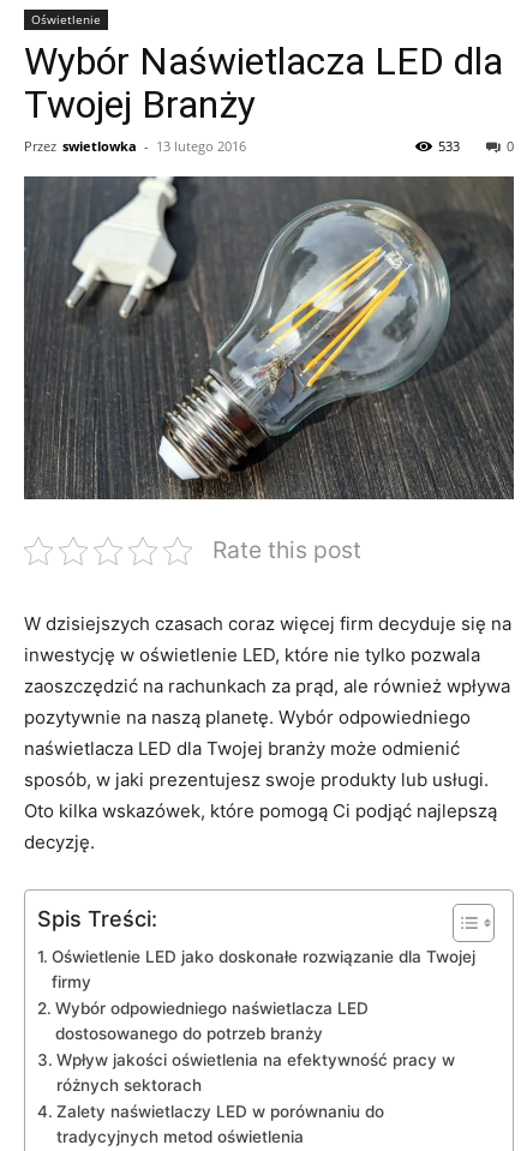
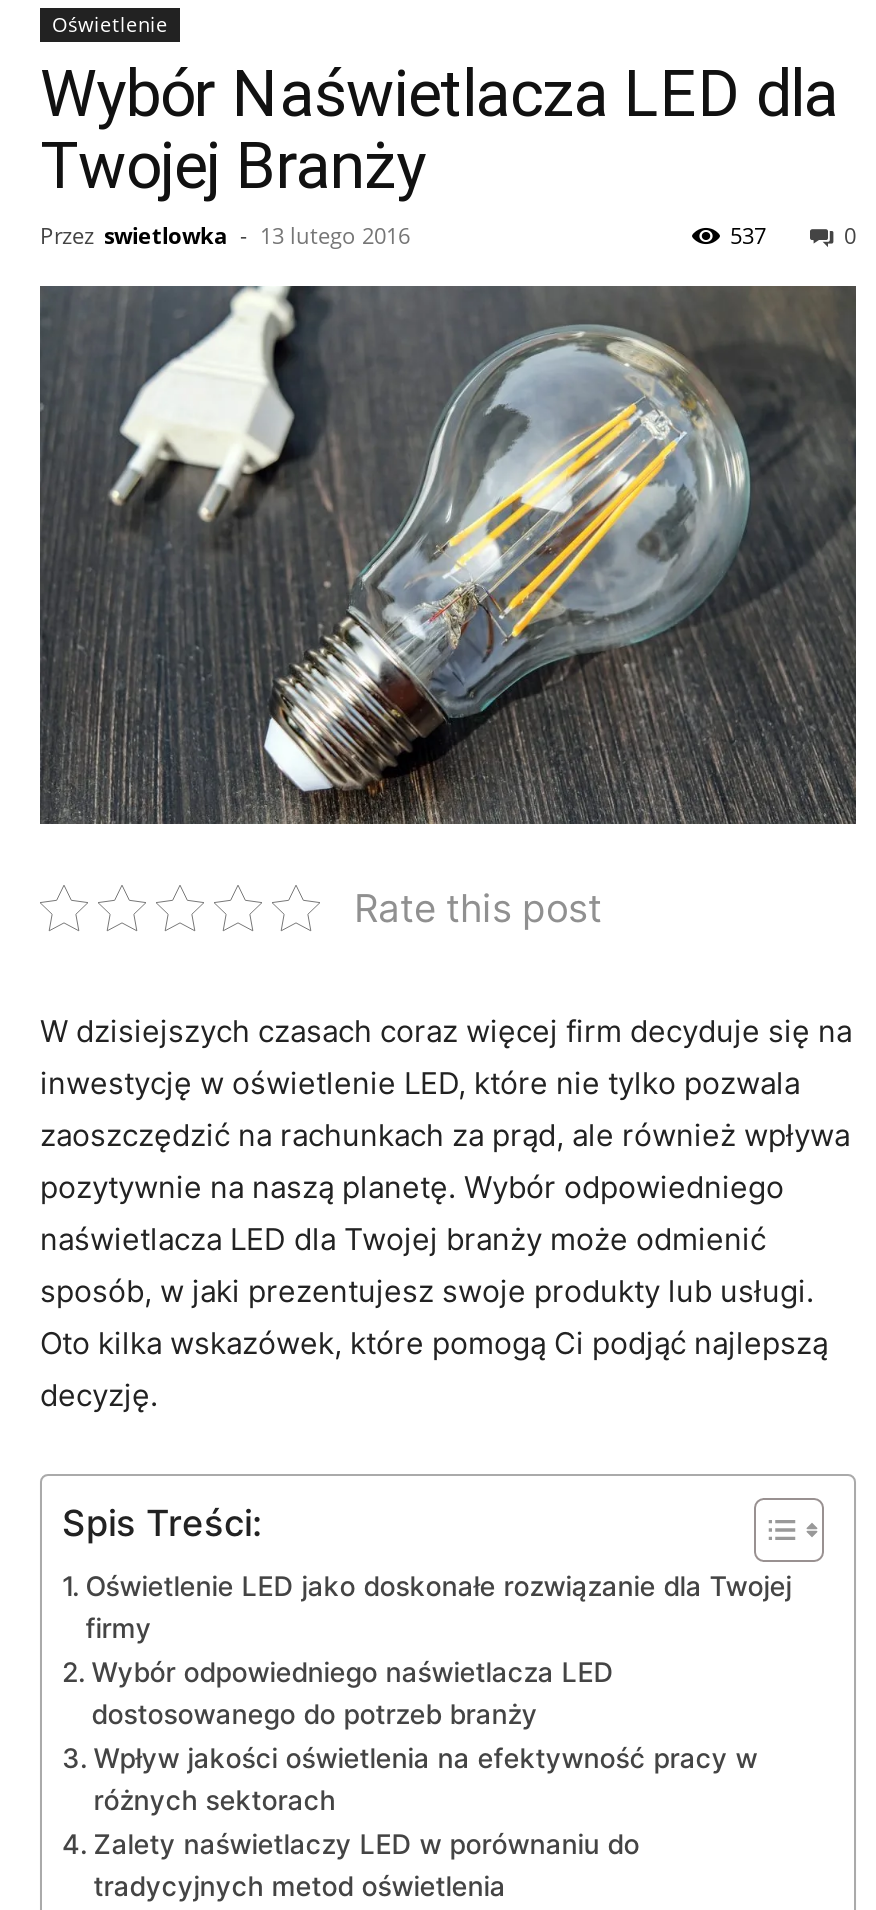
[438,137,460,155] 533 -> [730,220,766,250] 537

